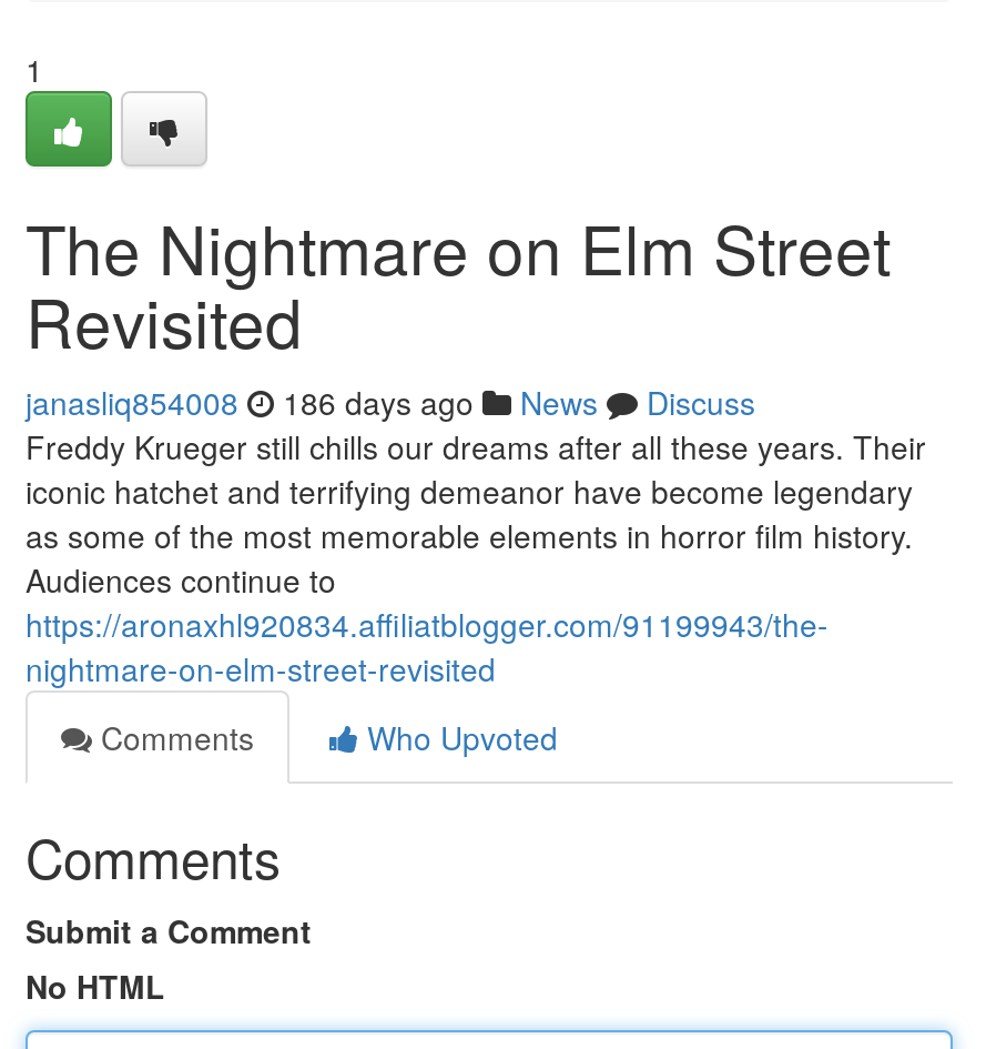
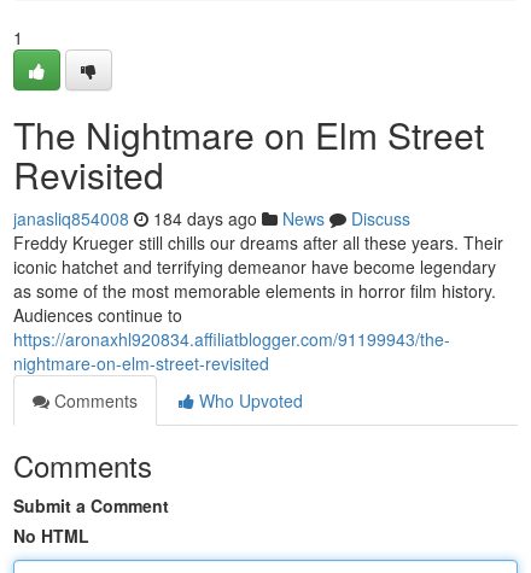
[26,380,755,424] janasliq854008 186 days ago News Discuss -> [13,206,410,230] janasliq854008 184 days ago News Discuss

